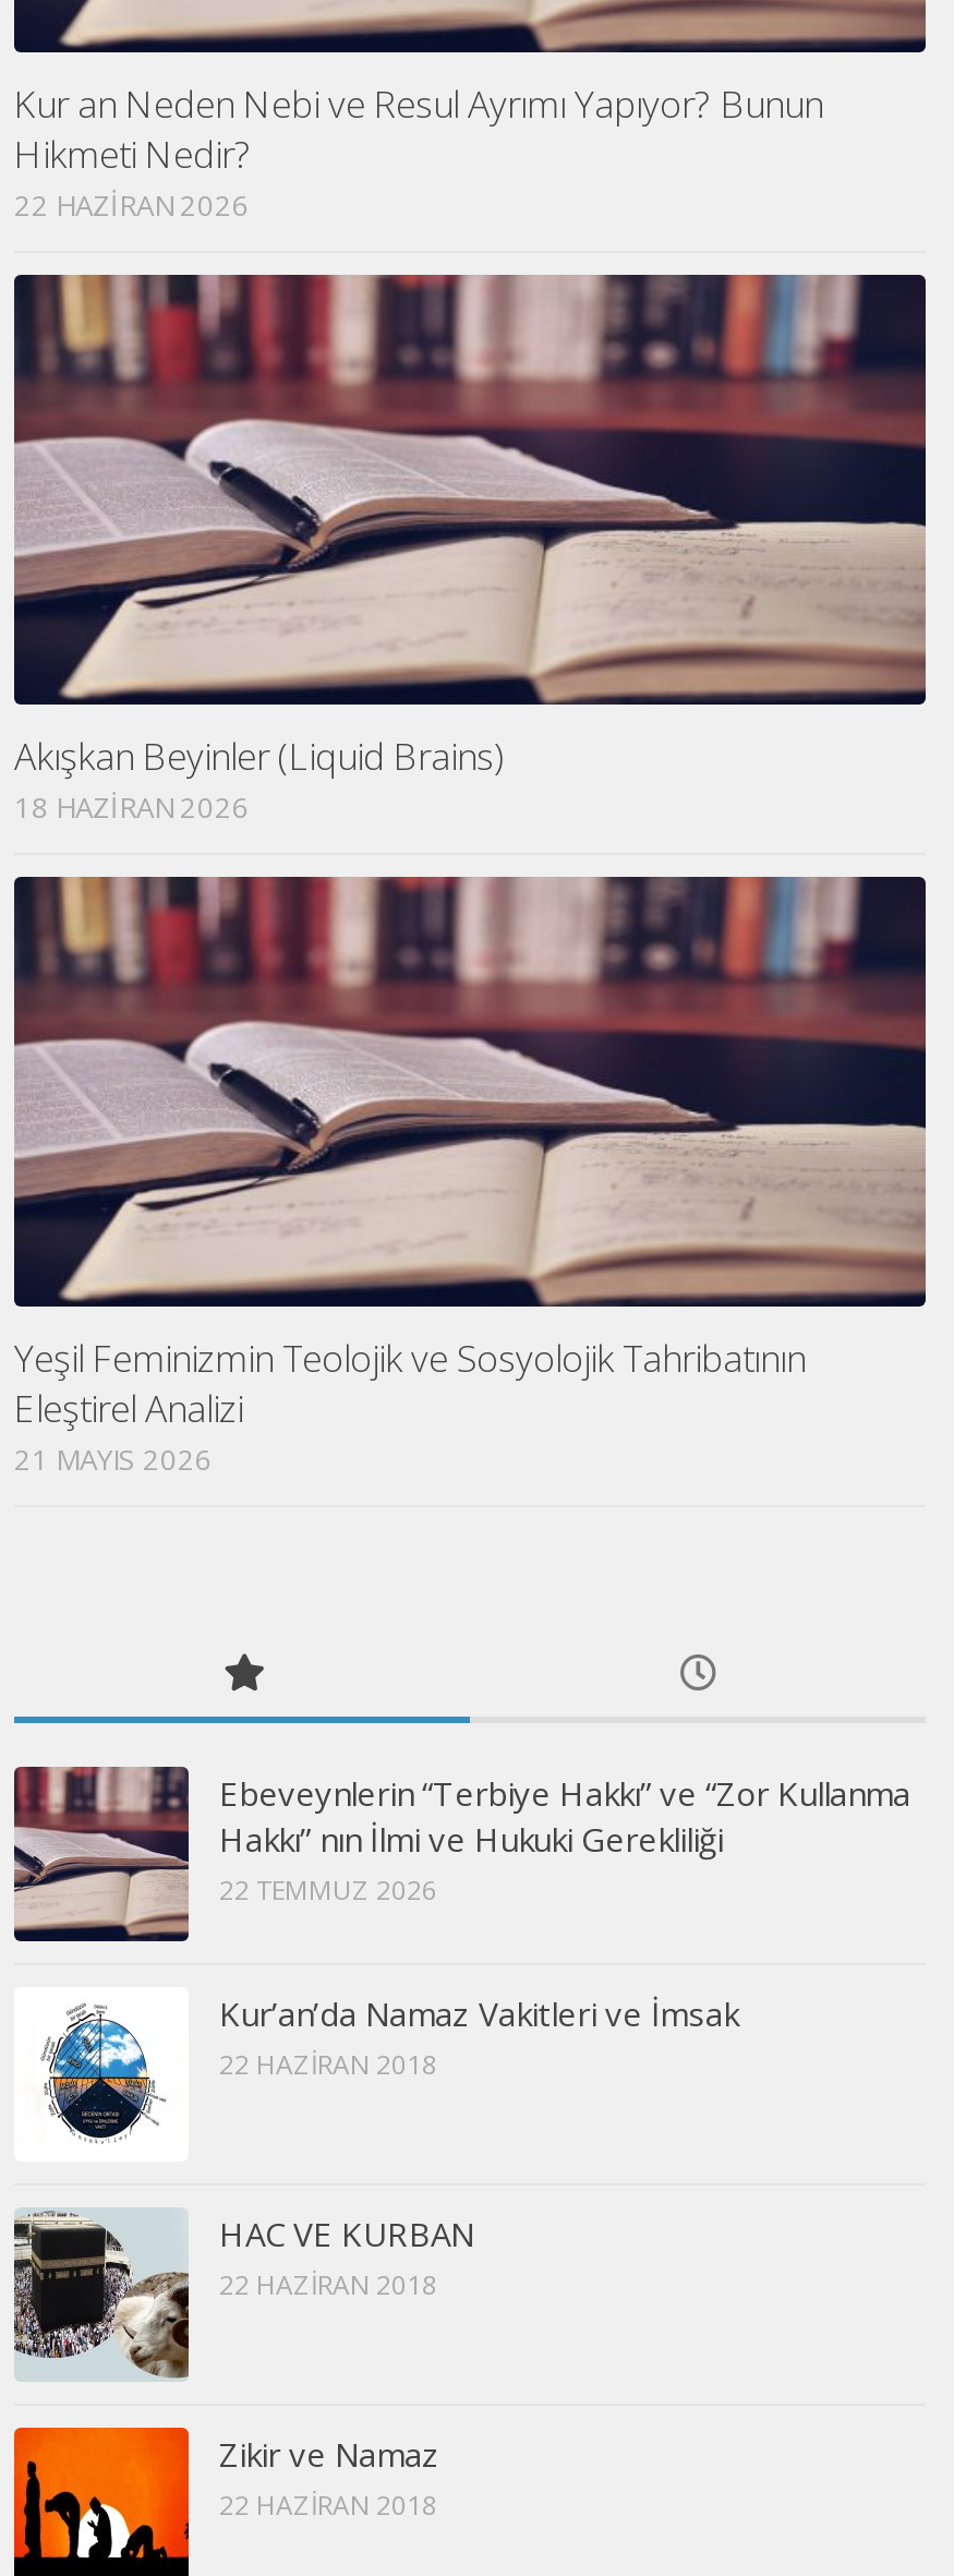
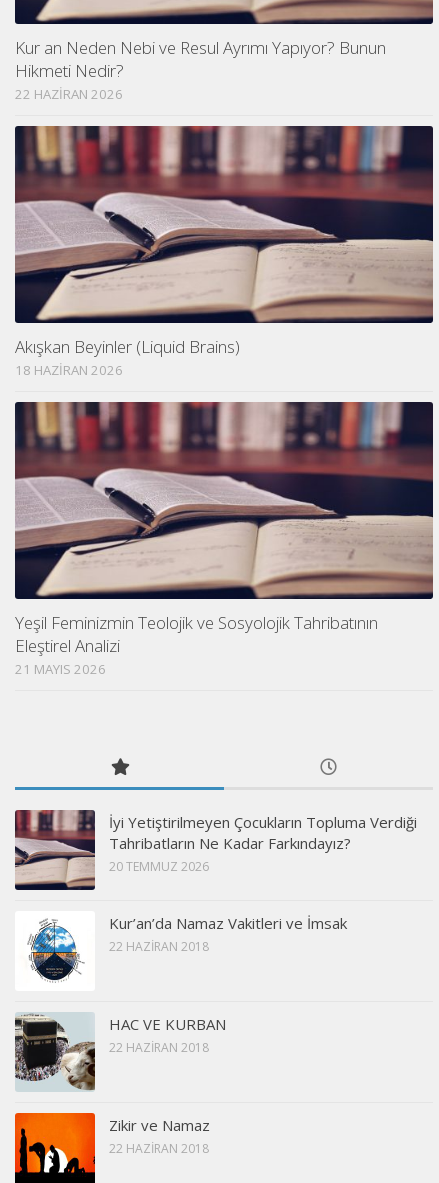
[219,1770,910,1908] Ebeveynlerin “Terbiye Hakkı” ve “Zor Kullanma | Hakkı” nın İlmi ve Hukuki Gerekliliği | 22 TEMMUZ 2026 -> [109,812,417,875] İyi Yetiştirilmeyen Çocukların Topluma Verdiği | Tahribatların Ne Kadar Farkındayız? | 20 TEMMUZ 2026

